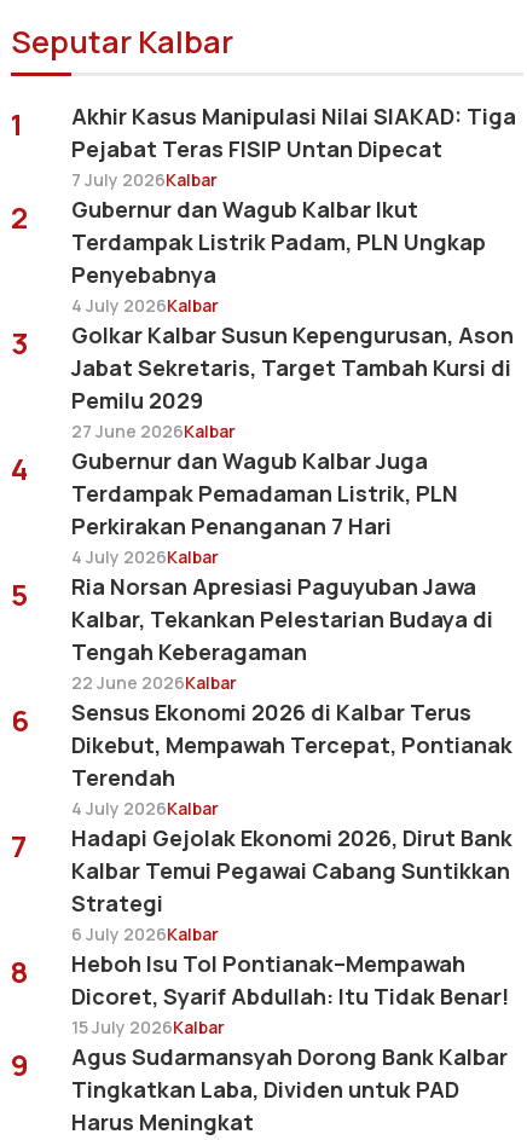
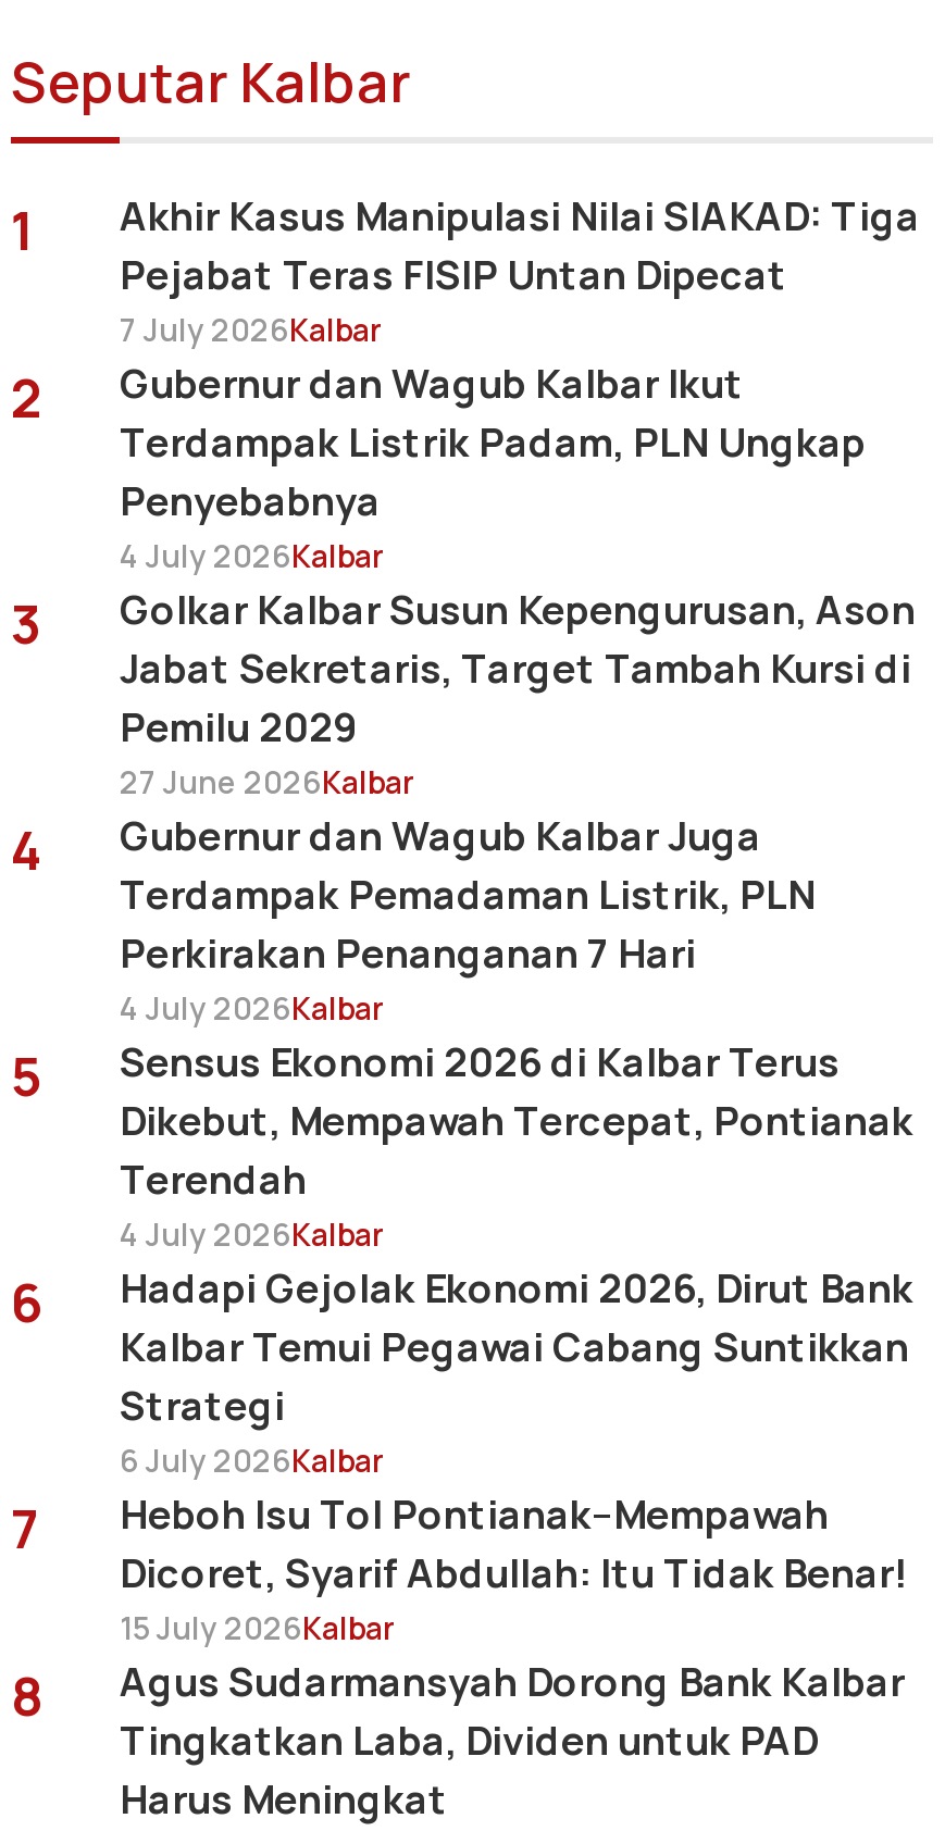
[11,572,493,740] Ria Norsan Apresiasi Paguyuban Jawa | Kalbar, Tekankan Pelestarian Budaya di | Tengah Keberagaman | 22 June 2026Kalbar | 6 -> none
[11,823,512,866] 7 Hadapi Gejolak Ekonomi 2026, Dirut Bank -> [11,1261,913,1337] 6 Hadapi Gejolak Ekonomi 2026, Dirut Bank
[11,949,465,991] 8 Heboh Isu Tol Pontianak–Mempawah -> [11,1487,829,1564] 7 Heboh Isu Tol Pontianak–Mempawah
[11,1042,508,1084] 9 Agus Sudarmansyah Dorong Bank Kalbar -> [11,1655,905,1731] 8 Agus Sudarmansyah Dorong Bank Kalbar

